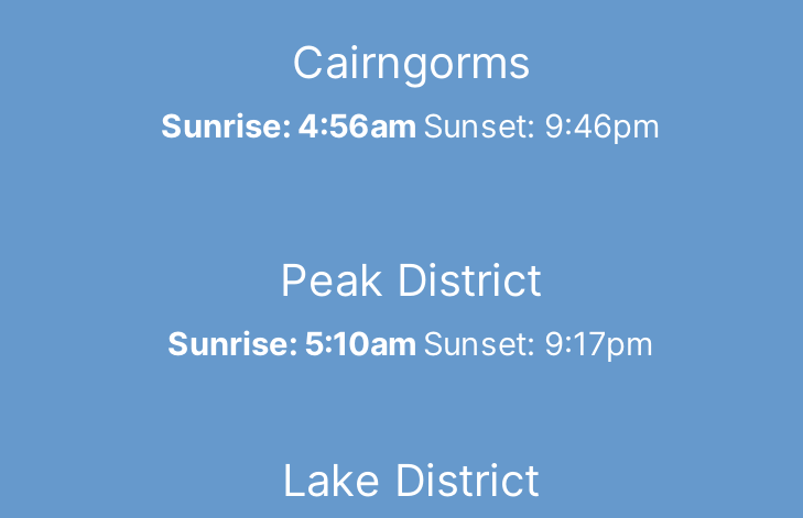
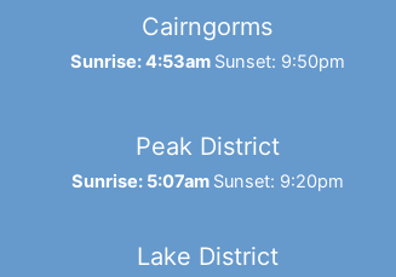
[161,106,661,146] Sunrise: 4:56am Sunset: 9:46pm -> [70,51,345,72] Sunrise: 4:53am Sunset: 9:50pm
[167,325,654,364] Sunrise: 5:10am Sunset: 9:17pm -> [71,171,343,192] Sunrise: 5:07am Sunset: 9:20pm

